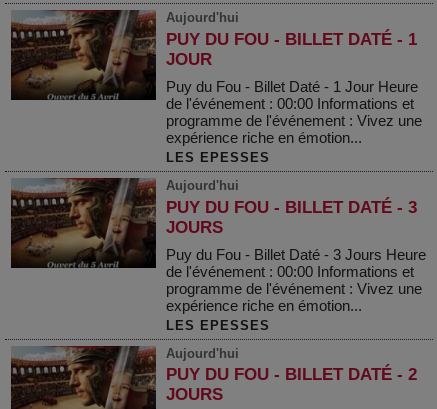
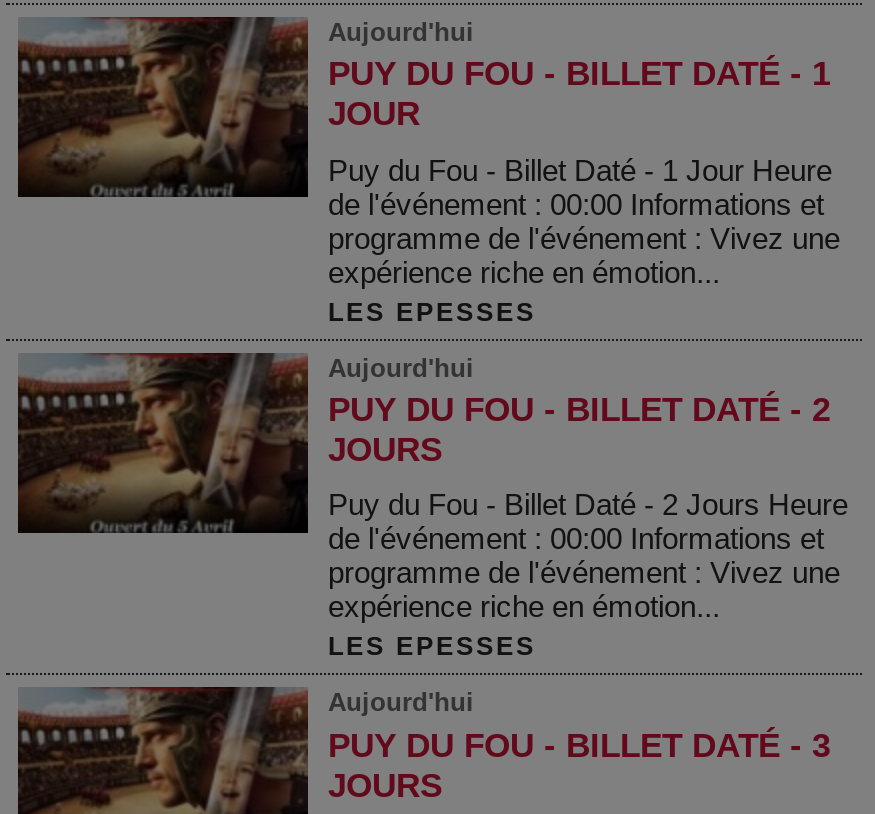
moved [166,198,417,217] -> [328,727,830,765]: PUY DU FOU - BILLET DATÉ - 3
[166,246,426,263] Puy du Fou - Billet Daté - 3 Jours Heure -> [328,488,848,522] Puy du Fou - Billet Daté - 2 Jours Heure
moved [166,365,417,384] -> [328,391,830,429]: PUY DU FOU - BILLET DATÉ - 2

